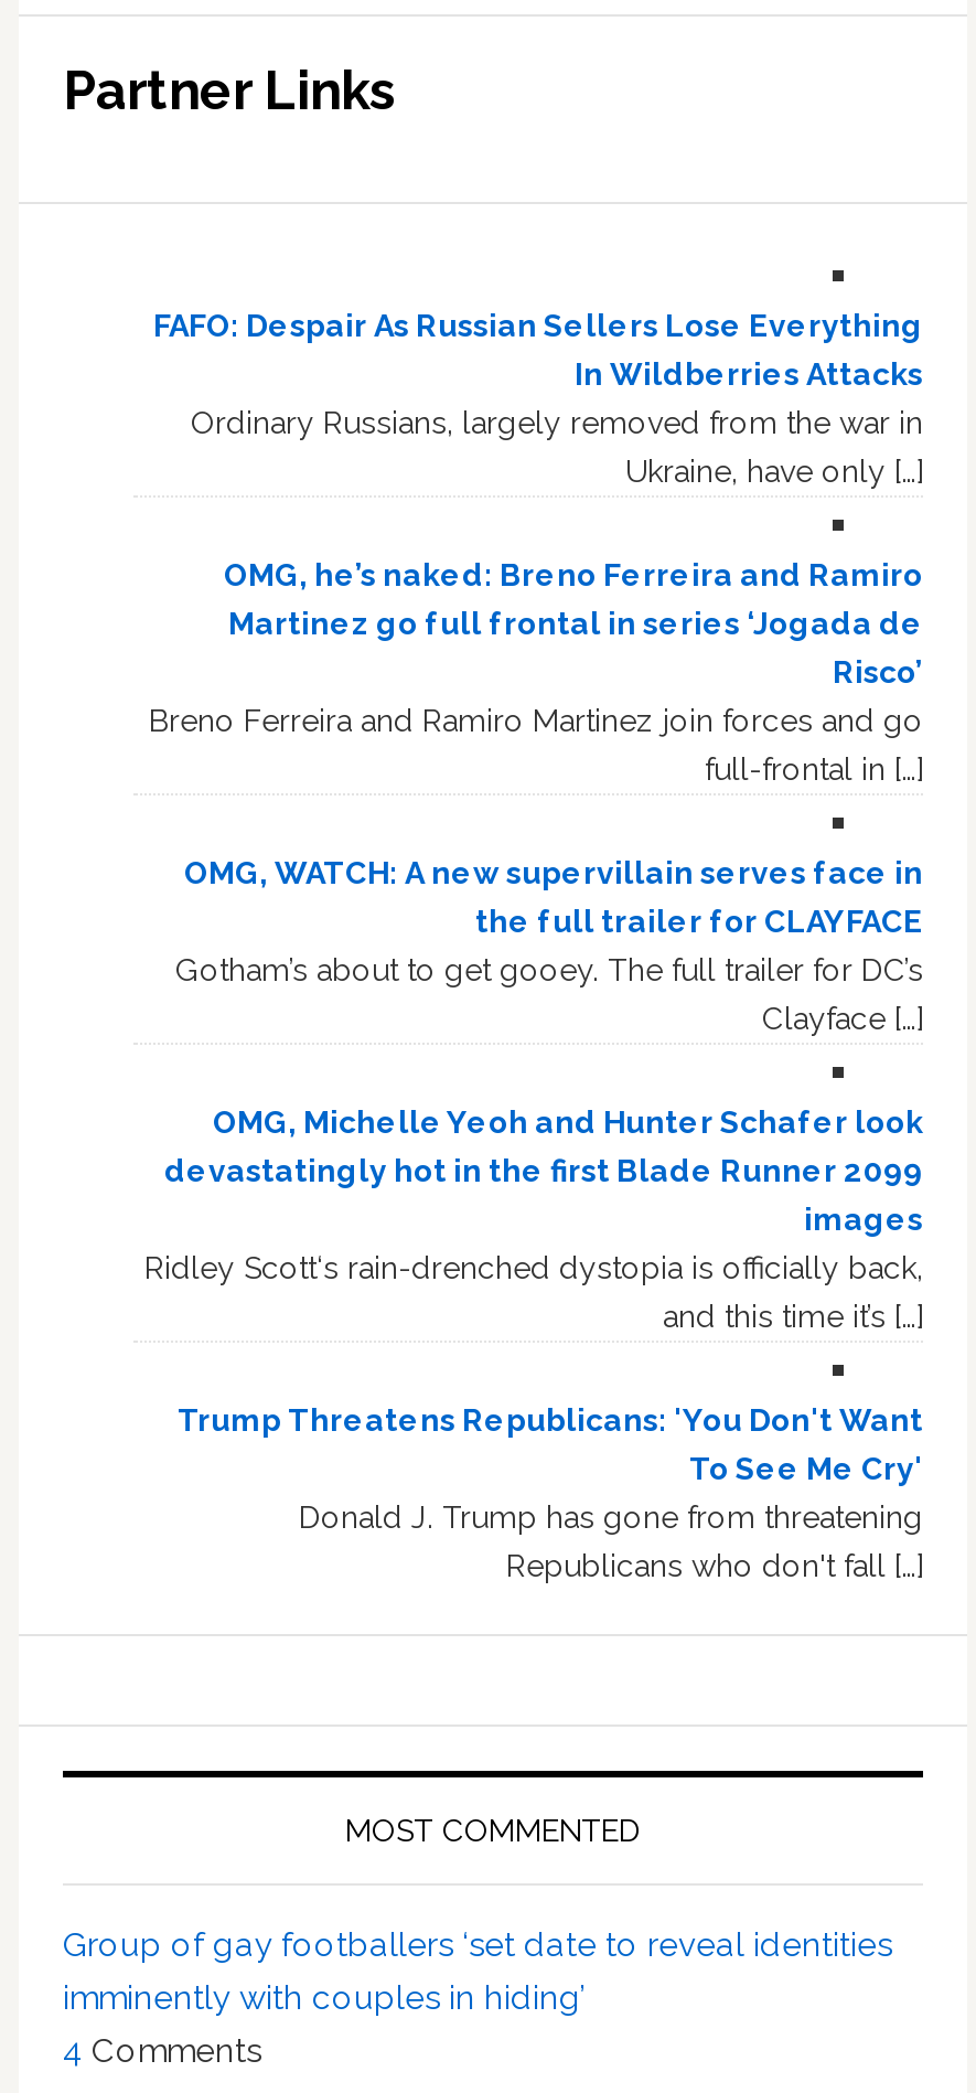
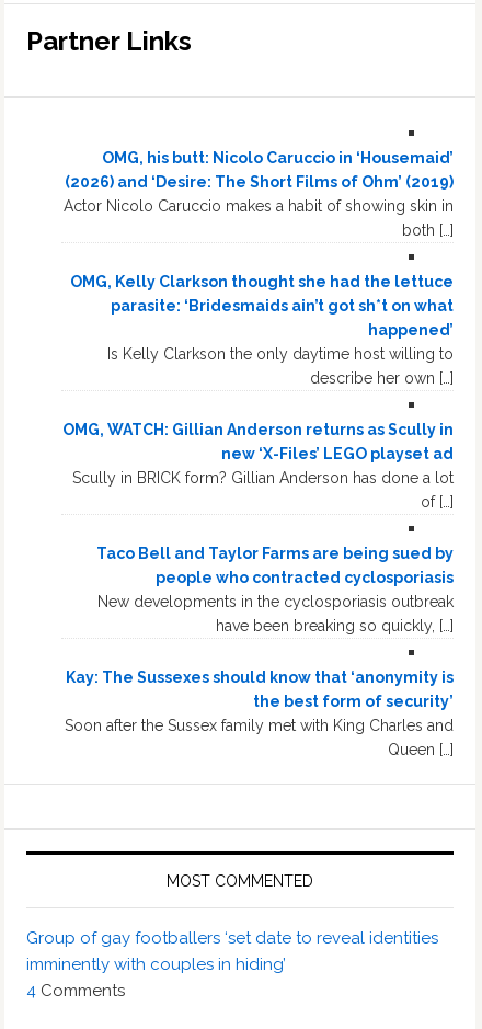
[153,307,923,488] FAFO: Despair As Russian Sellers Lose Everything | In Wildberries Attacks | Ordinary Russians, largely removed from the war in | Ukraine, have only […] -> [64,149,454,239] OMG, his butt: Nicolo Caruccio in ‘Housemaid’ | (2026) and ‘Desire: The Short Films of Ohm’ (2019) | Actor Nicolo Caruccio makes a habit of showing skin in | both […]
[149,557,923,786] OMG, he’s naked: Breno Ferreira and Ramiro | Martinez go full frontal in series ‘Jogada de | Risco’ | Breno Ferreira and Ramiro Martinez join forces and go | full-frontal in […] -> [70,273,454,387] OMG, Kelly Clarkson thought she had the lettuce | parasite: ‘Bridesmaids ain’t got sh*t on what | happened’ | Is Kelly Clarkson the only daytime host willing to | describe her own […]
[175,854,923,1035] OMG, WATCH: A new supervillain serves face in | the full trailer for CLAYFACE | Gotham’s about to get gooey. The full trailer for DC’s | Clayface […] -> [62,420,454,510] OMG, WATCH: Gillian Anderson returns as Scully in | new ‘X-Files’ LEGO playset ad | Scully in BRICK form? Gillian Anderson has done a lot | of […]
[144,1104,923,1333] OMG, Michelle Yeoh and Hunter Schafer look | devastatingly hot in the first Blade Runner 2099 | images | Ridley Scott‘s rain-drenched dystopia is officially back, | and this time it’s […] -> [96,544,454,634] Taco Bell and Taylor Farms are being sued by | people who contracted cyclosporiasis | New developments in the cyclosporiasis outbreak | have been breaking so quickly, […]
[178,1402,923,1583] Trump Threatens Republicans: 'You Don't Want | To See Me Cry' | Donald J. Trump has gone from threatening | Republicans who don't fall […] -> [65,668,454,758] Kay: The Sussexes should know that ‘anonymity is | the best form of security’ | Soon after the Sussex family met with King Charles and | Queen […]

